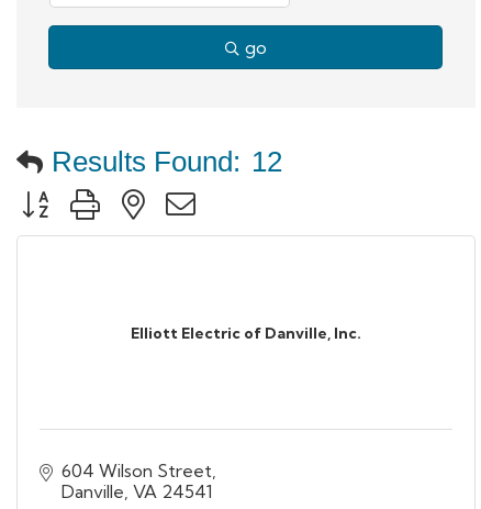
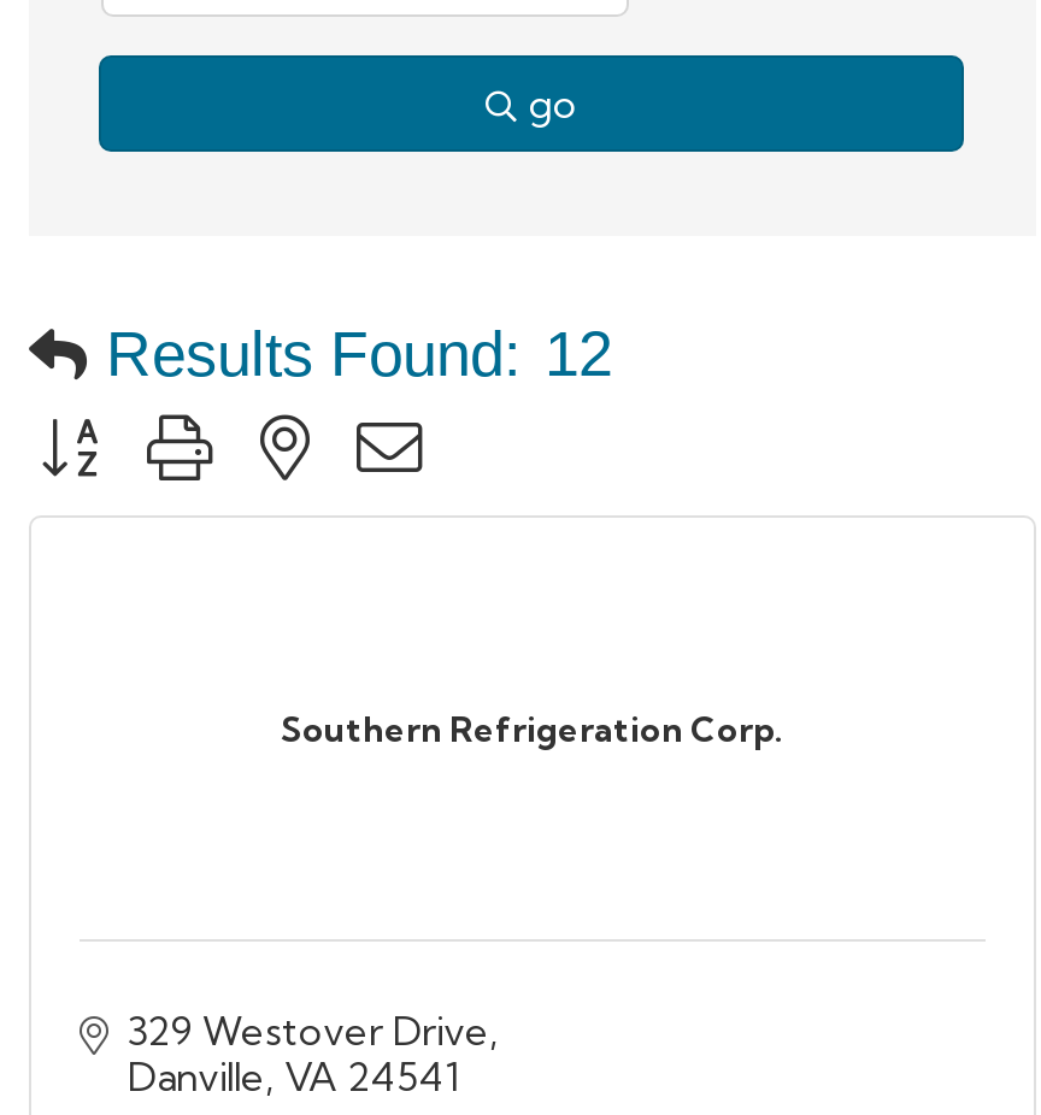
[131,323,361,343] Elliott Electric of Danville, Inc. -> [281,708,784,751] Southern Refrigeration Corp.
[61,459,212,481] 604 Wilson Street -> [128,1006,489,1054] 329 Westover Drive

